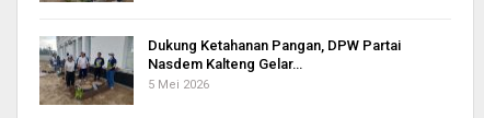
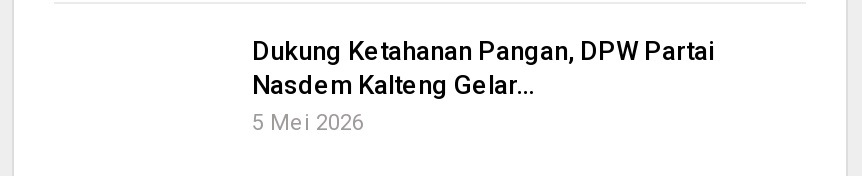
[38,35,135,106] [image] -> none

